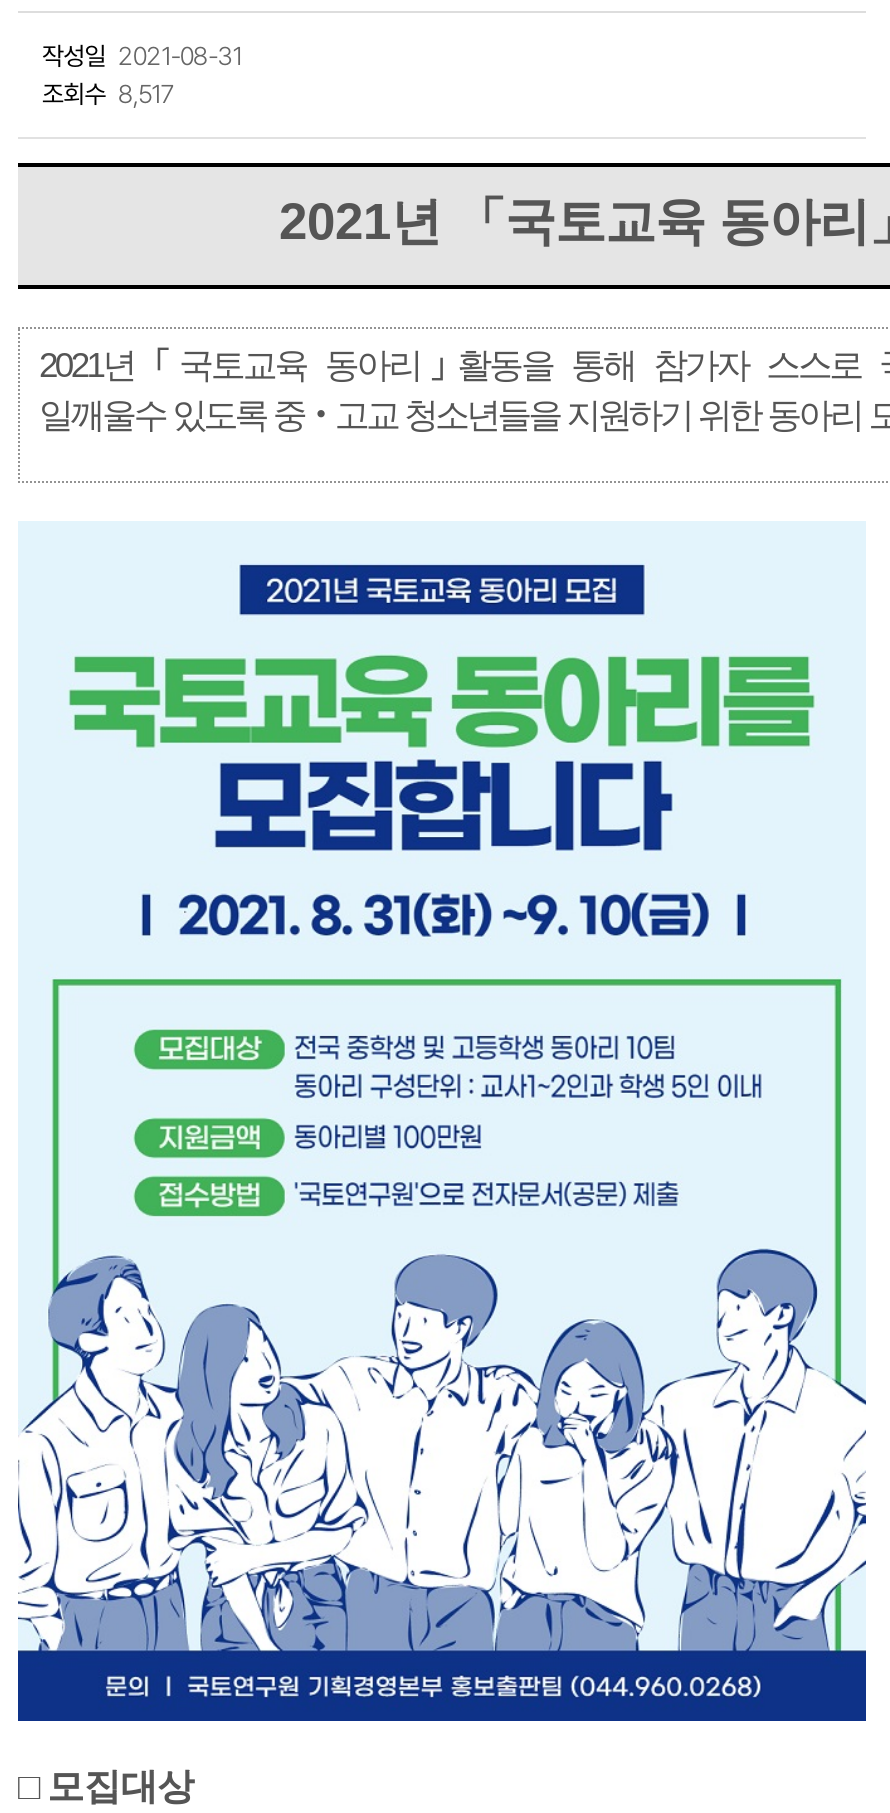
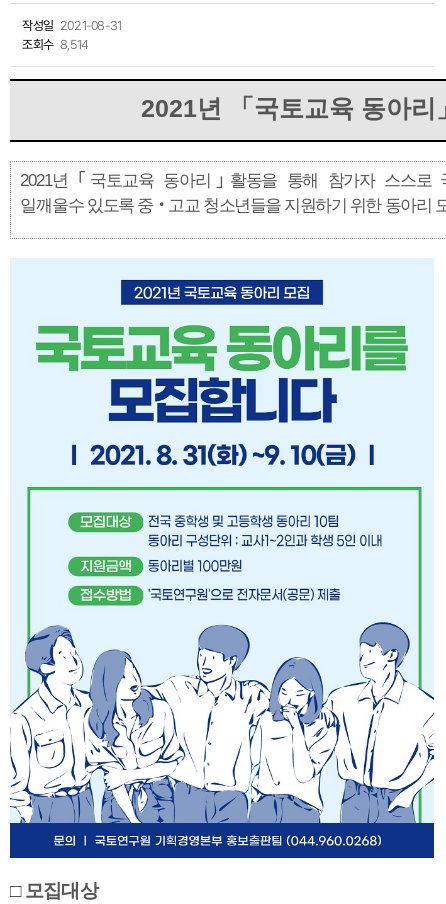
[42,79,174,109] 조회수 8,517 -> [22,37,89,52] 조회수 8,514

